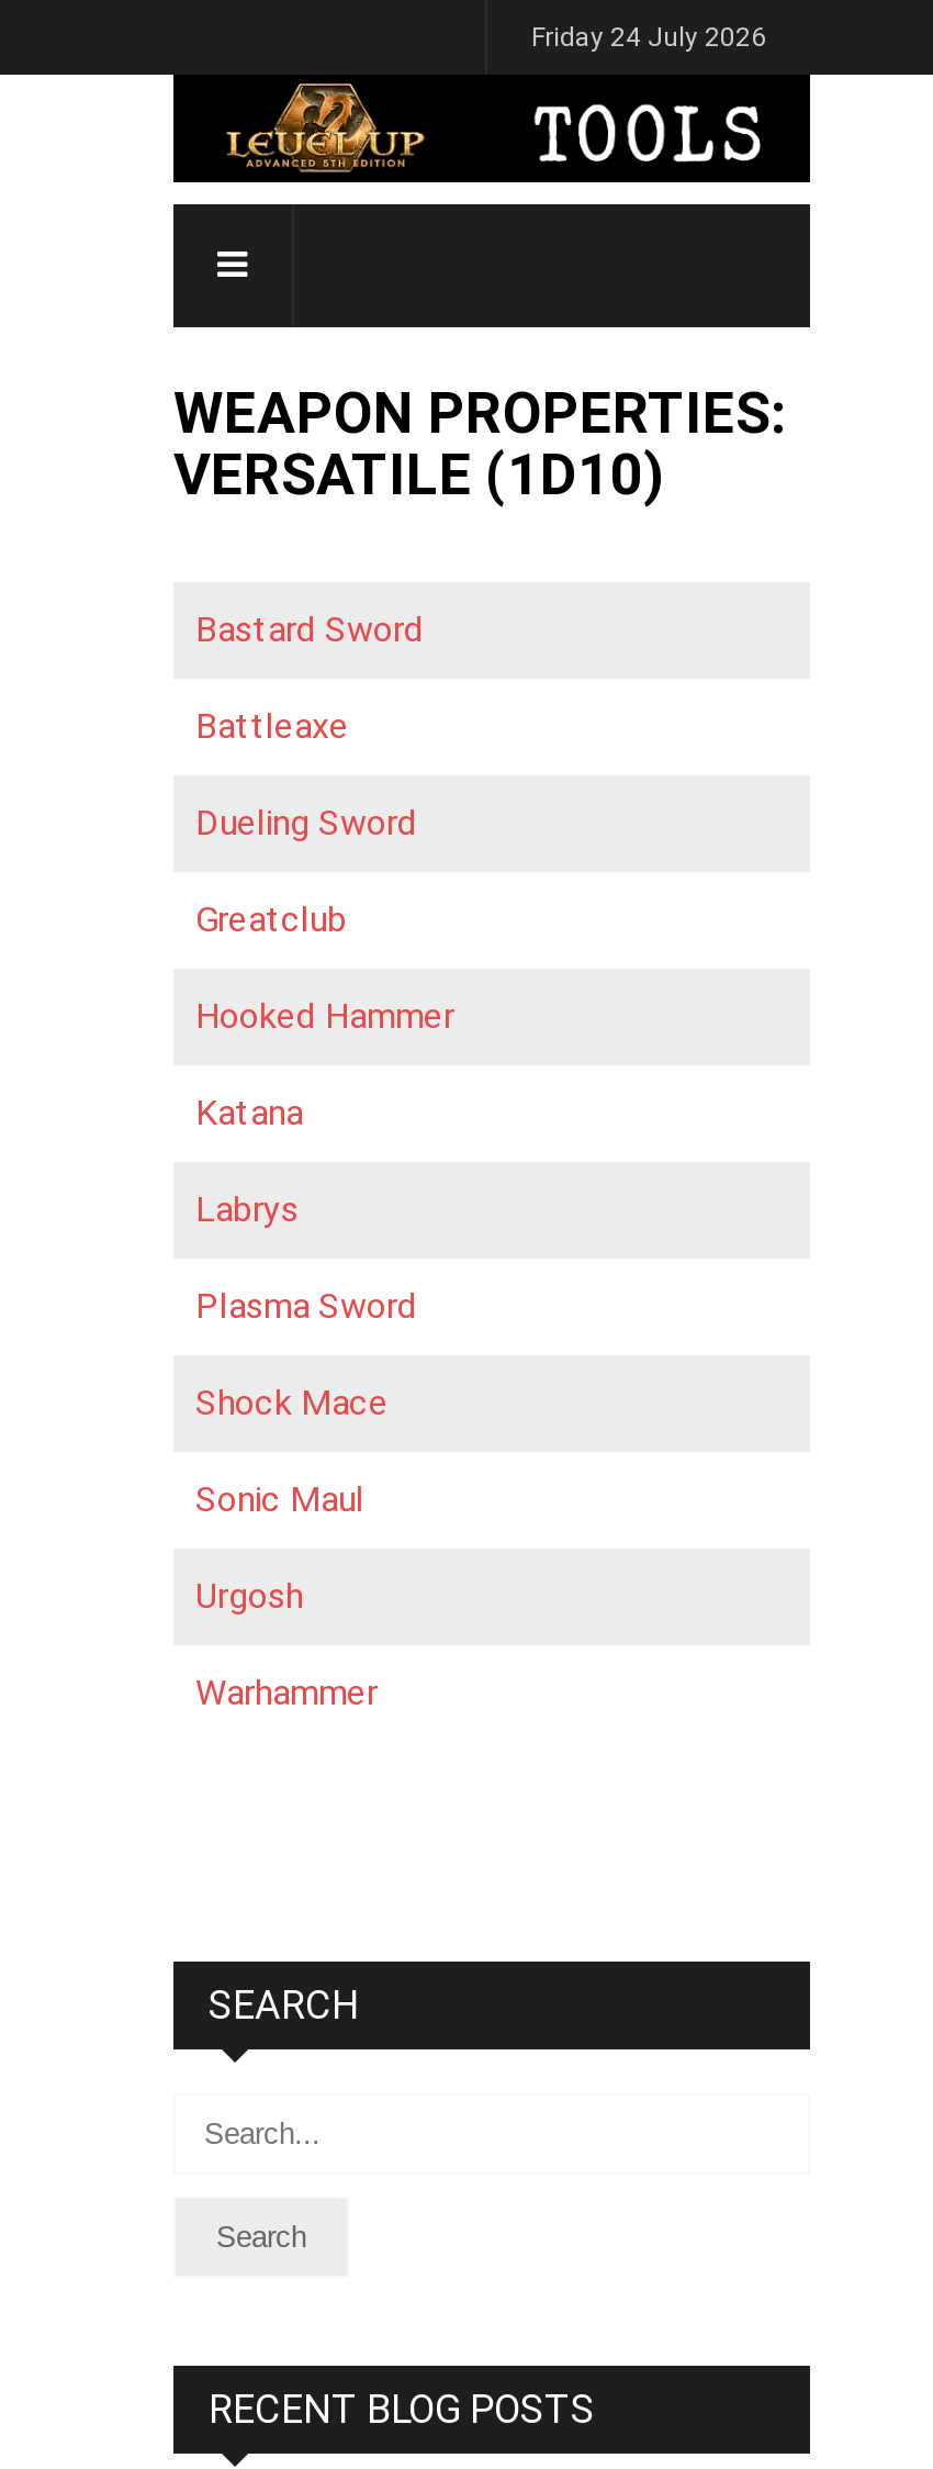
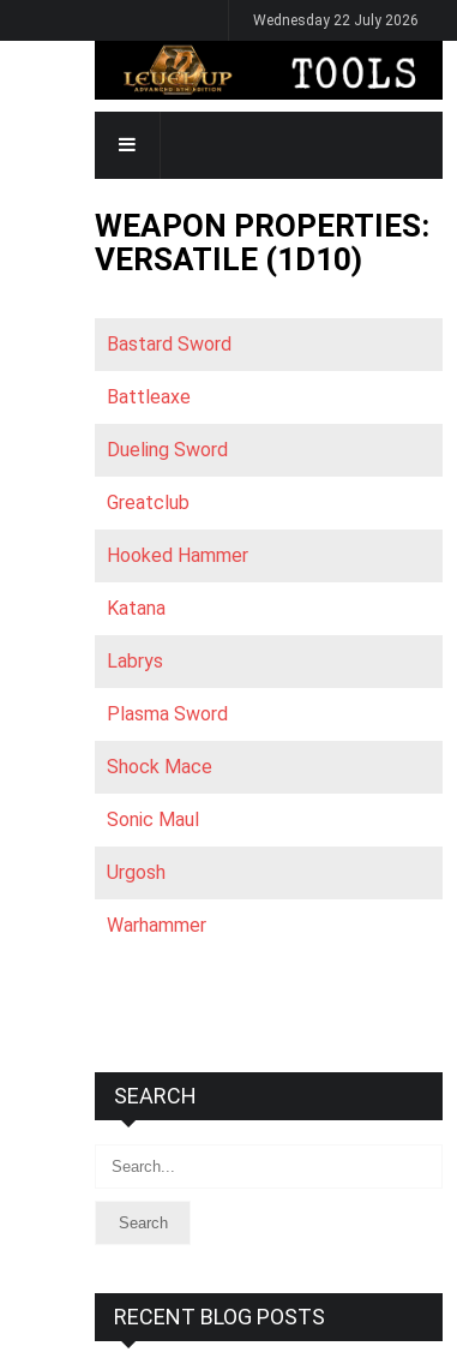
[531,22,766,53] Friday 24 July 2026 -> [253,12,419,29] Wednesday 22 July 2026

